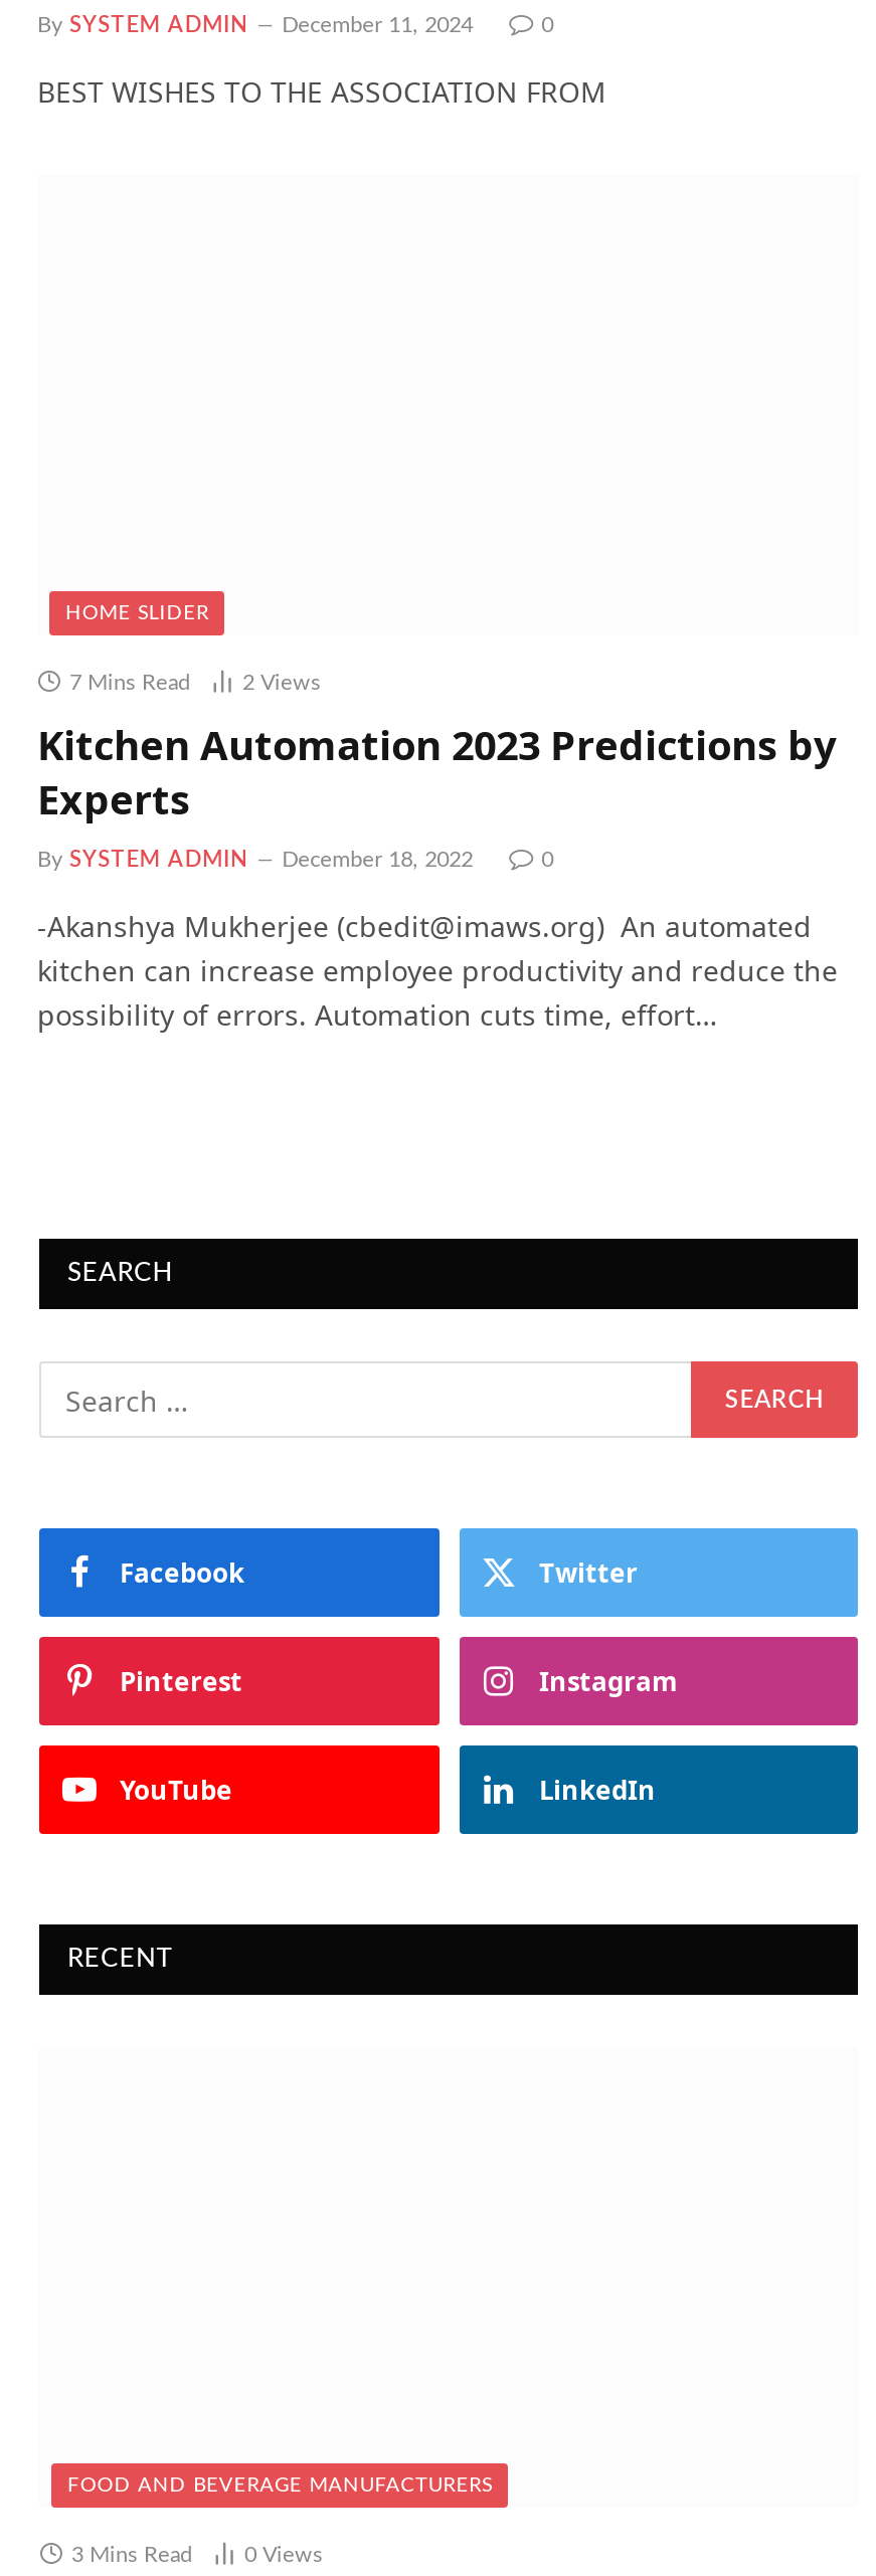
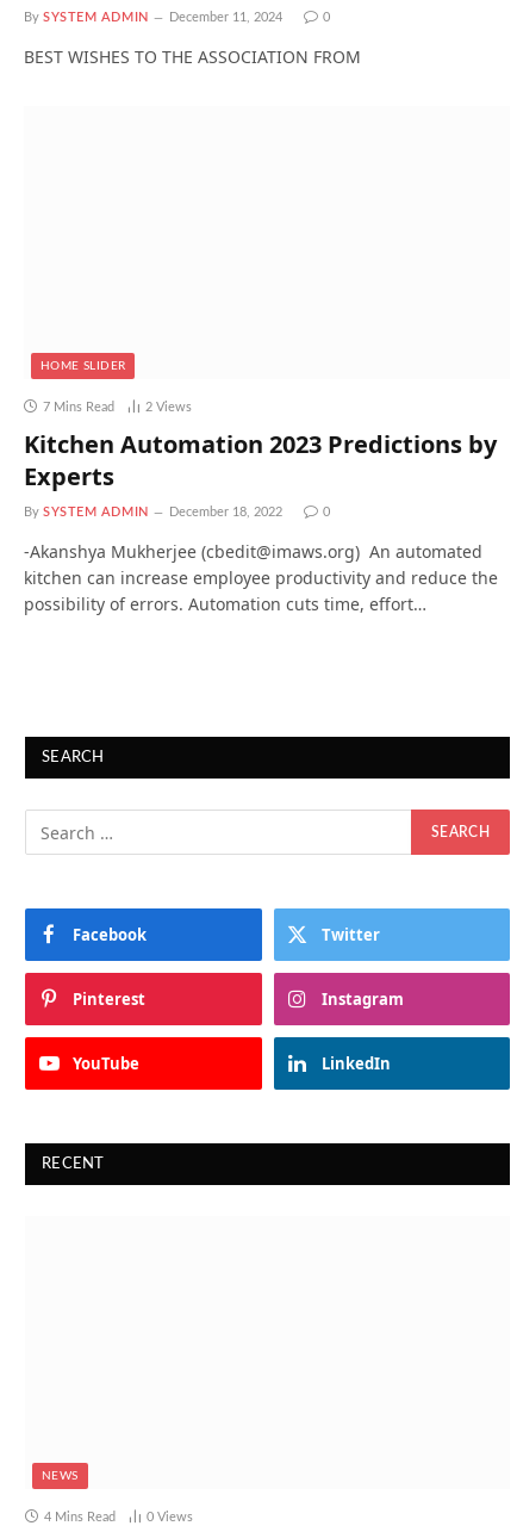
[67,2475,493,2495] FOOD AND BEVERAGE MANUFACTURERS -> [42,1470,78,1482] NEWS
[71,2544,192,2566] 3 Mins Read -> [44,1510,116,1524] 4 Mins Read

